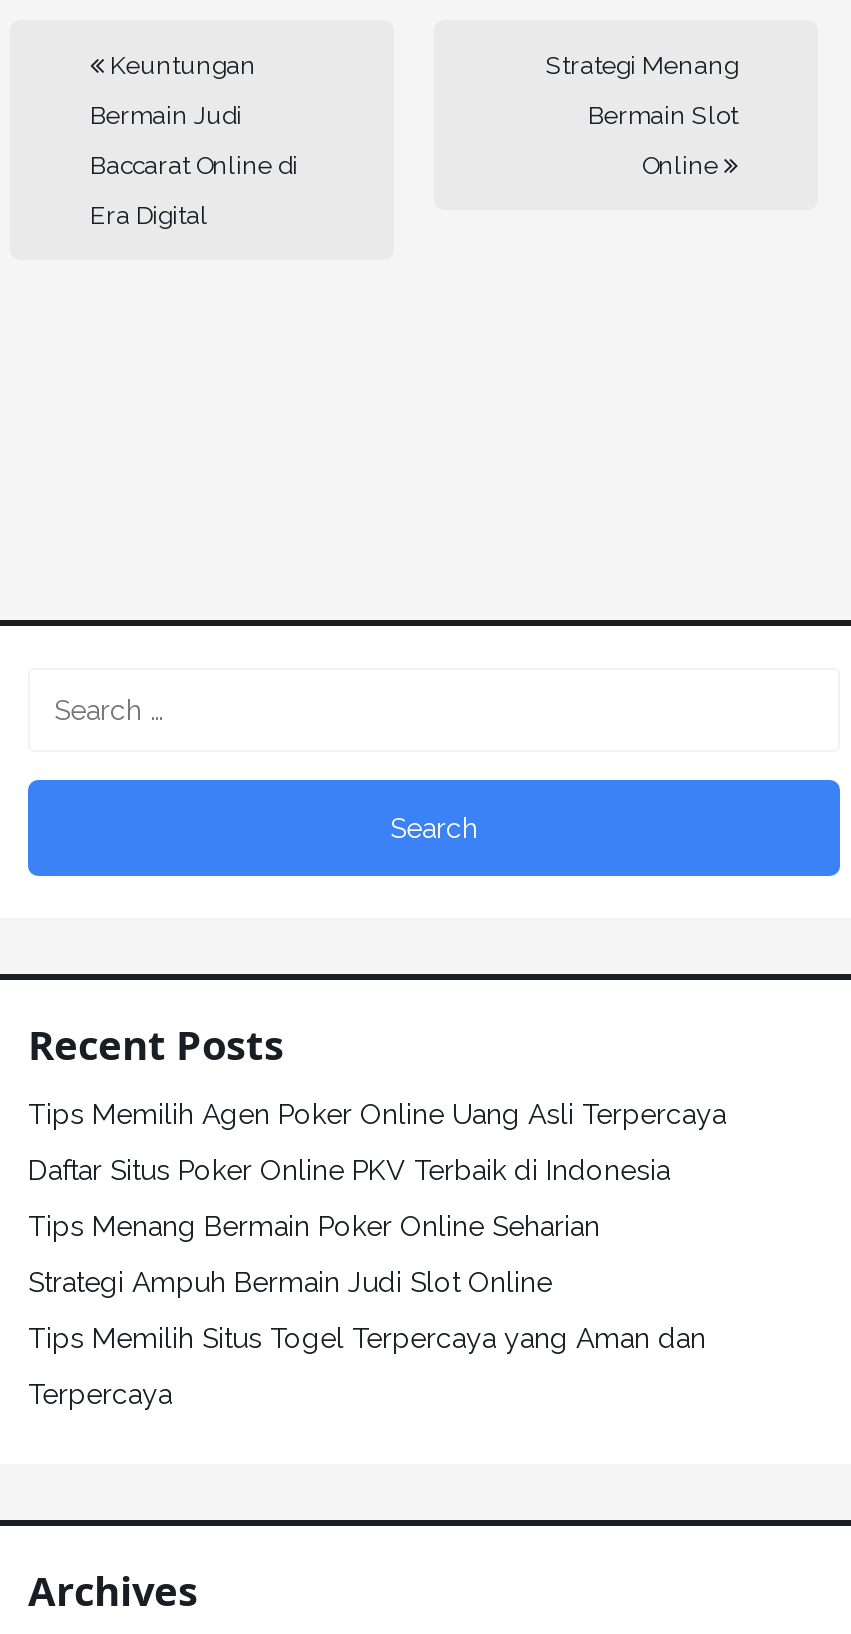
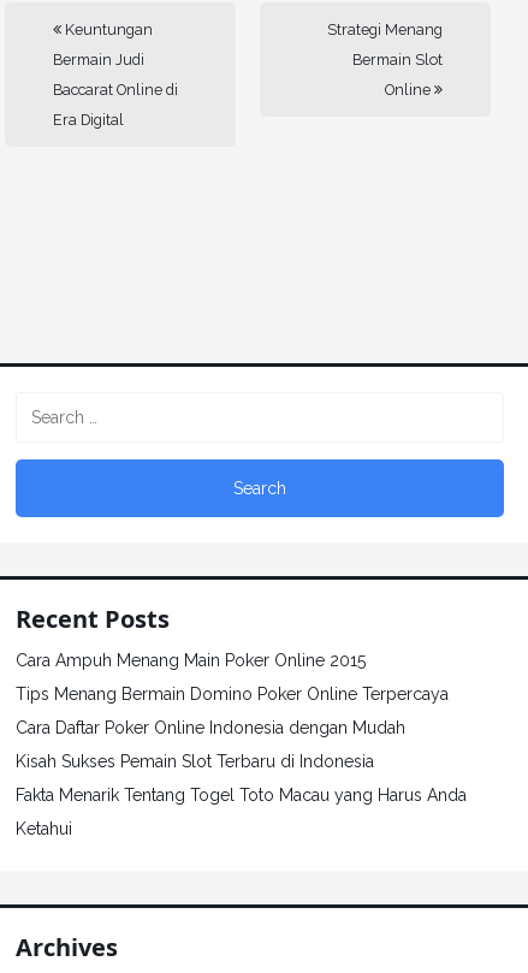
[28,1098,726,1130] Tips Memilih Agen Poker Online Uang Asli Terpercaya -> [16,651,366,670] Cara Ampuh Menang Main Poker Online 2015
[28,1154,670,1186] Daftar Situs Poker Online PKV Terbaik di Indonesia -> [16,685,449,704] Tips Menang Bermain Domino Poker Online Terpercaya
[28,1210,600,1242] Tips Menang Bermain Poker Online Seharian -> [16,718,405,738] Cara Daftar Poker Online Indonesia dengan Mudah
[28,1266,552,1298] Strategi Ampuh Bermain Judi Slot Online -> [16,752,374,771] Kisah Sukses Pemain Slot Terbaru di Indonesia
[28,1322,706,1354] Tips Memilih Situs Togel Terpercaya yang Aman dan -> [16,786,467,805] Fakta Menarik Tentang Togel Toto Macau yang Harus Anda
[28,1378,172,1410] Terpercaya -> [16,819,72,839] Ketahui

